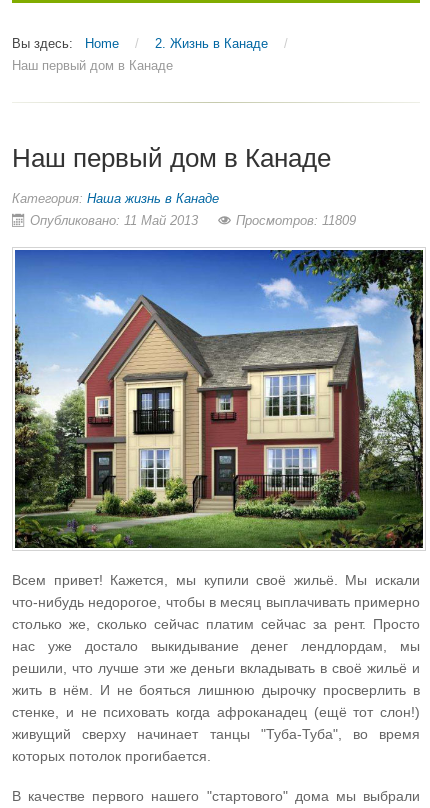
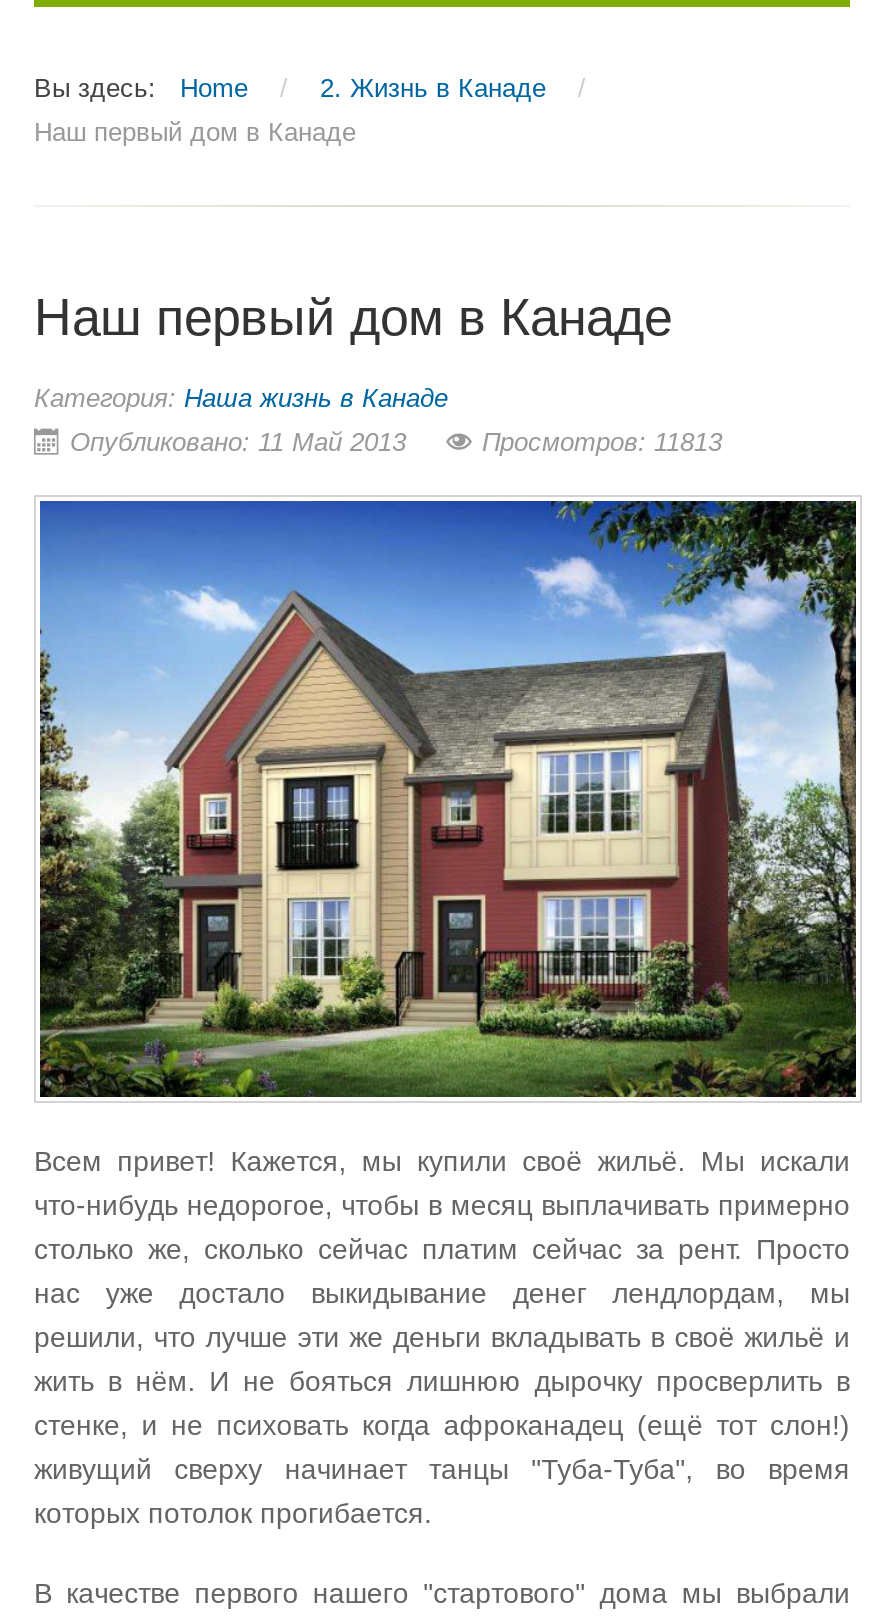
[236,213,356,228] Просмотров: 11809 -> [482,427,722,457] Просмотров: 11813

